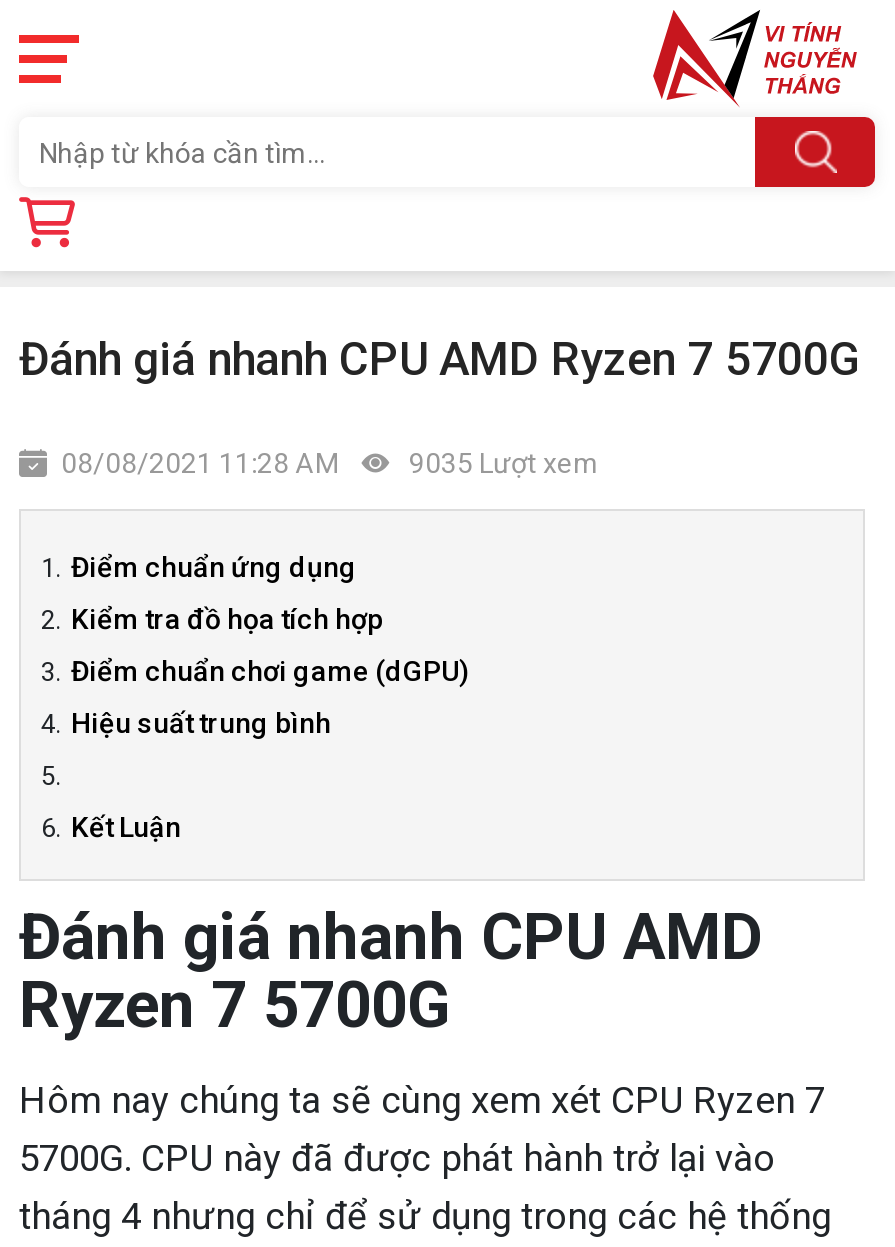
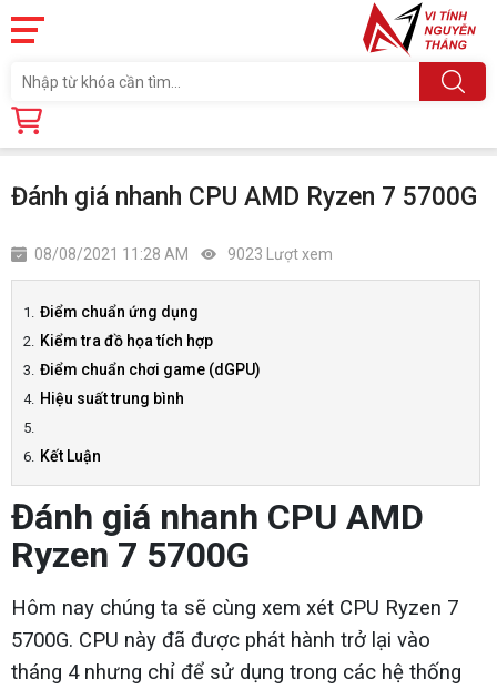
[61,447,599,479] 08/08/2021 11:28 AM 9035 Lượt xem -> [34,245,333,263] 08/08/2021 11:28 AM 9023 Lượt xem

